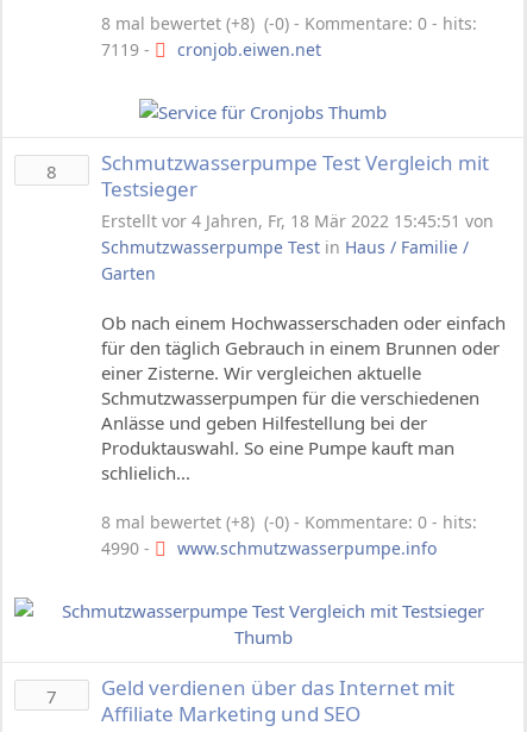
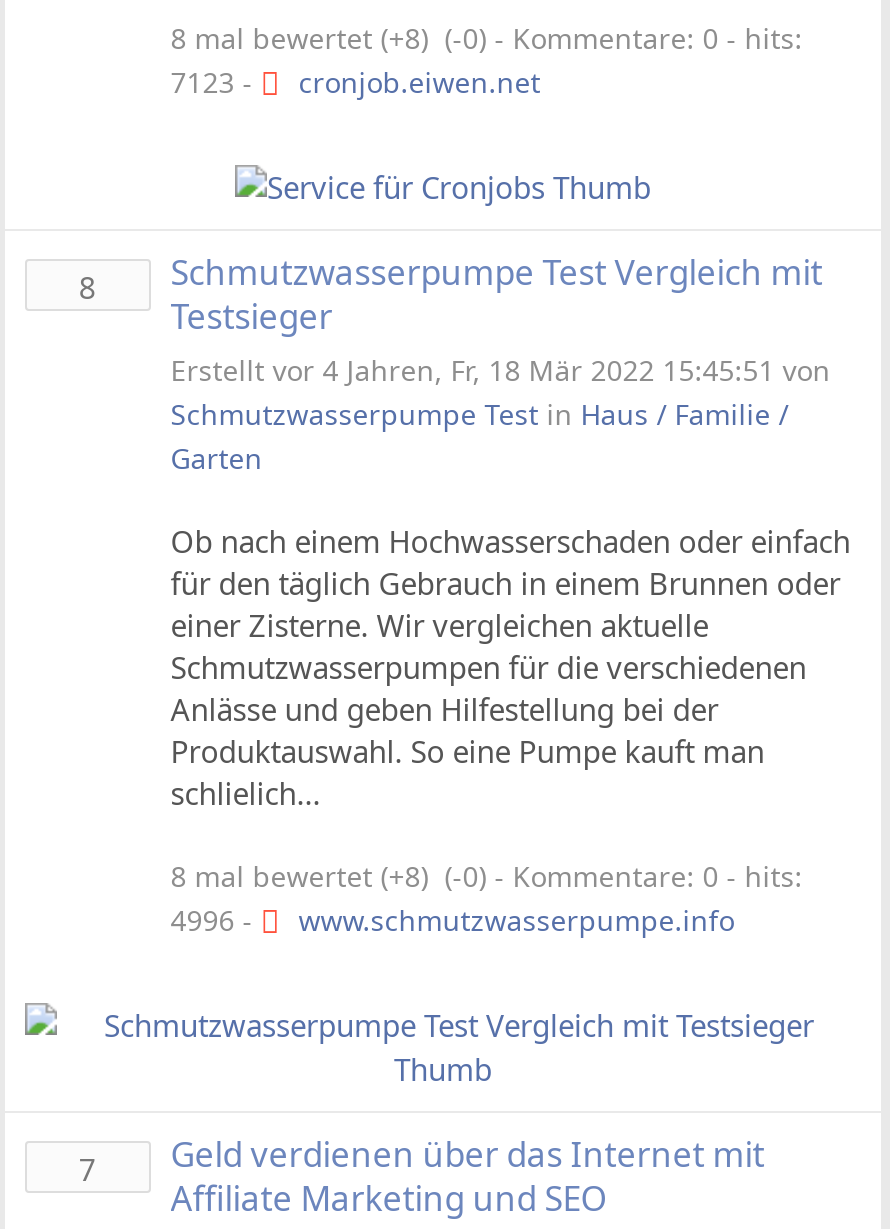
[101,38,321,61] 7119 - cronjob.eiwen.net -> [171,63,541,101] 7123 - cronjob.eiwen.net
[101,537,436,559] 4990 - www.schmutzwasserpumpe.info -> [171,901,735,939] 4996 - www.schmutzwasserpumpe.info

